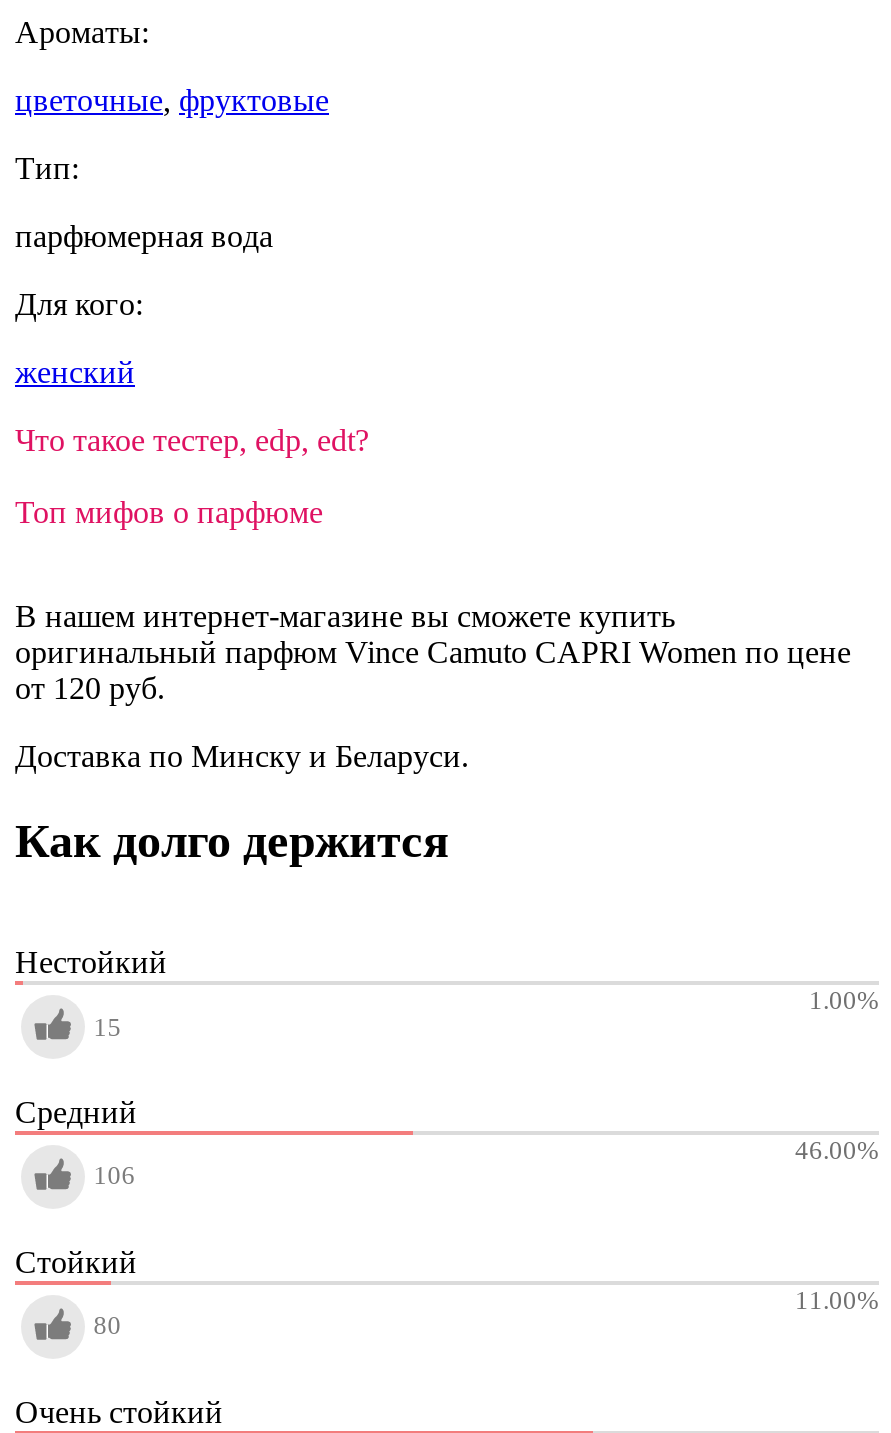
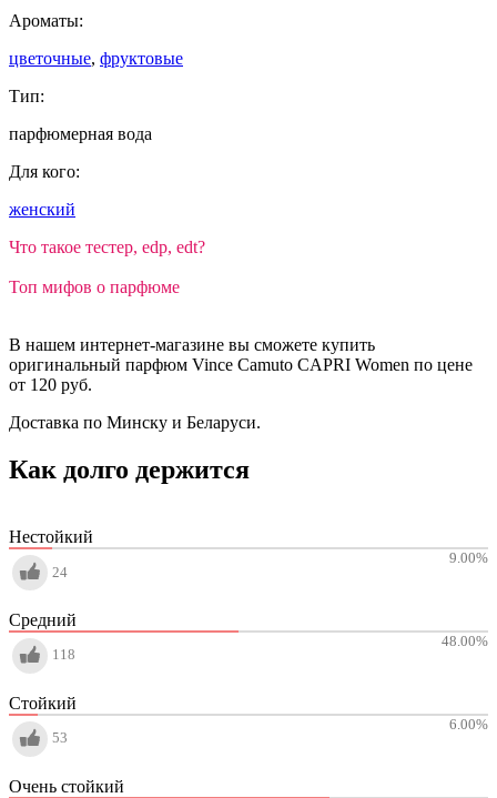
[809,987,879,1015] 1.00% -> [449,551,488,566] 9.00%
[93,1013,121,1041] 15 -> [52,565,68,580] 24
[795,1137,879,1165] 46.00% -> [442,634,488,649] 48.00%
[93,1163,135,1191] 106 -> [52,648,76,663] 118
[795,1287,879,1315] 11.00% -> [449,717,488,732] 6.00%
[93,1312,121,1340] 80 -> [52,731,68,746] 53

